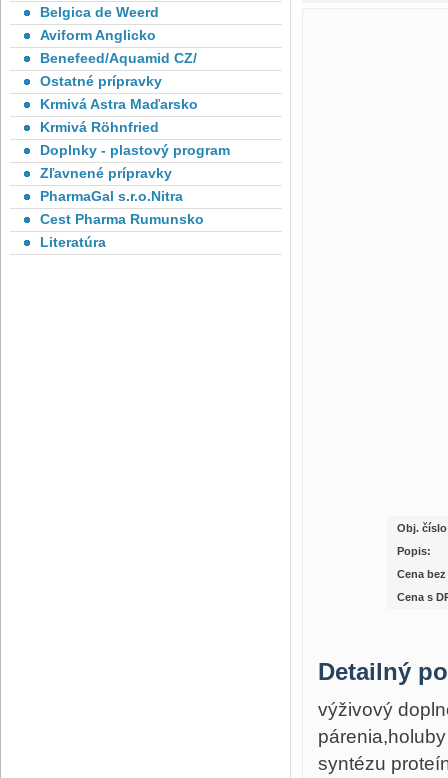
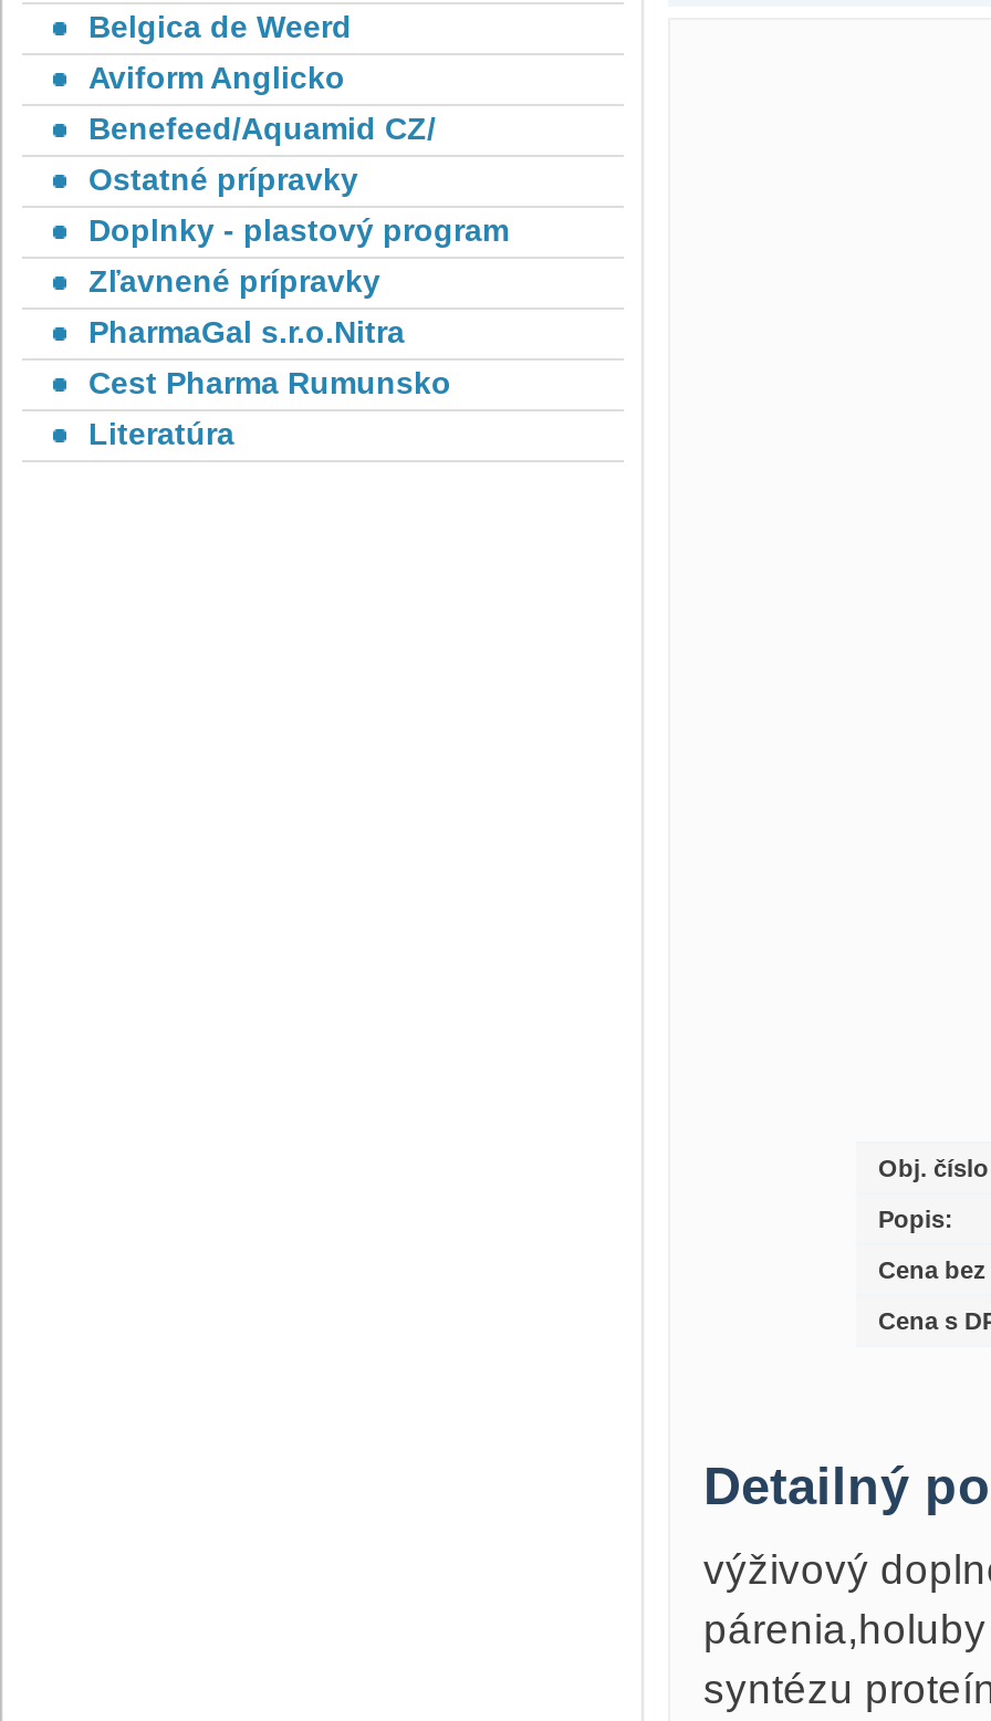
[40,96,198,135] Krmivá Astra Maďarsko | Krmivá Röhnfried -> none
moved [40,142,230,250] -> [88,212,509,451]: Doplnky - plastový program | Zľavnené prípravky | PharmaGal s.r.o.Nitra | Cest Pharma Rumunsko | Literatúra

